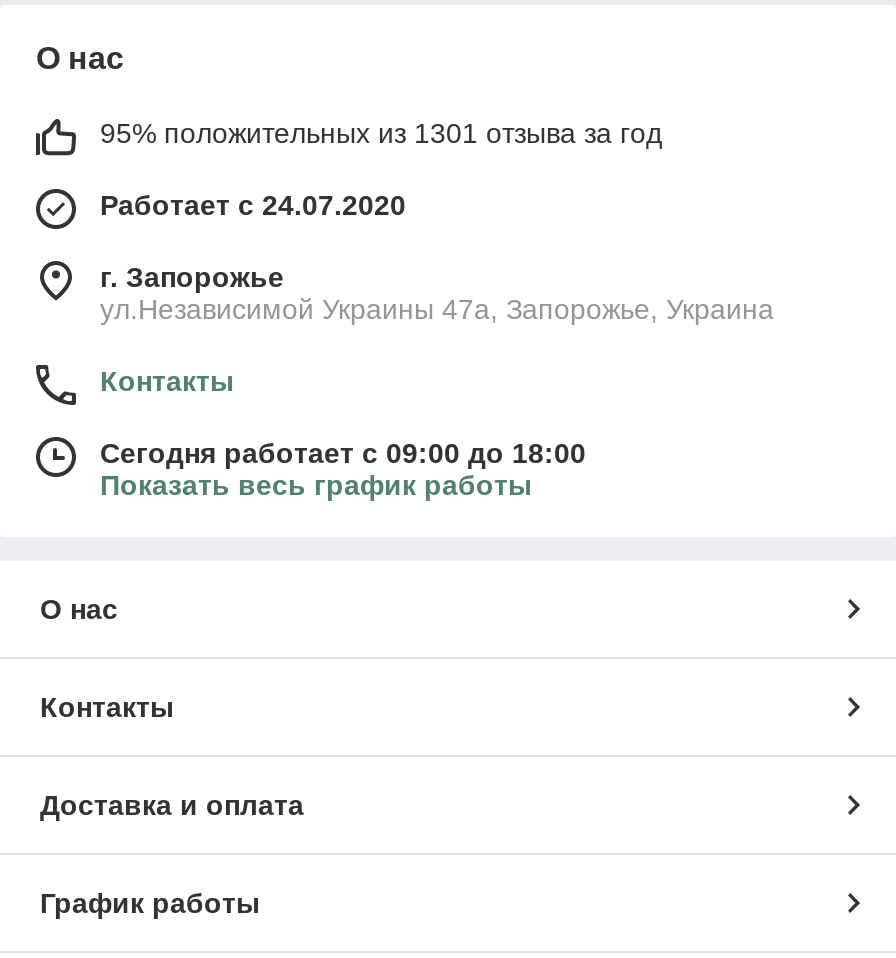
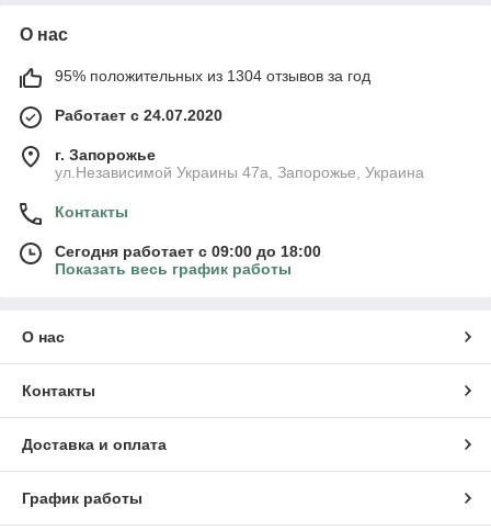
[100,117,662,149] 95% положительных из 1301 отзыва за год -> [55,67,370,84] 95% положительных из 1304 отзывов за год

